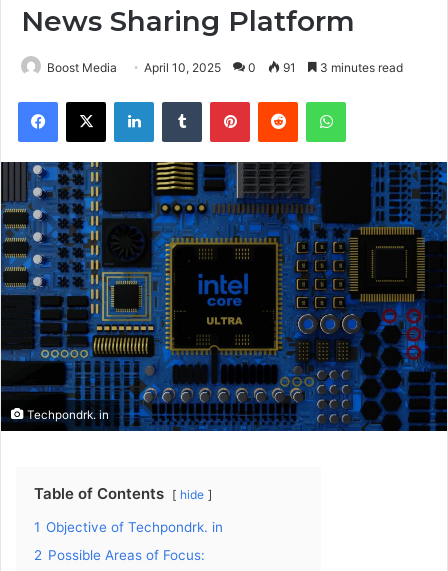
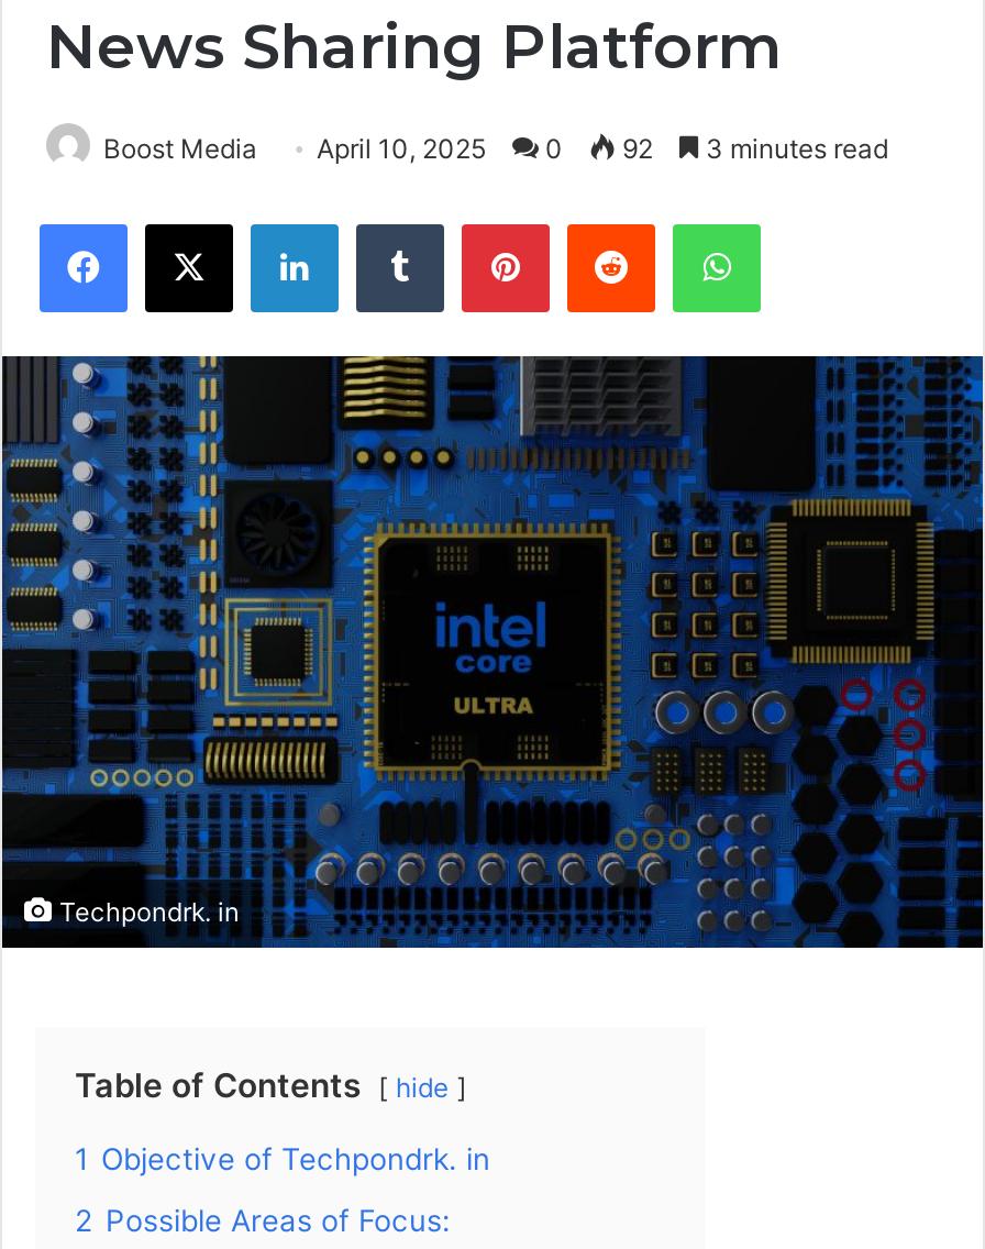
[47,60,403,75] Boost Media April 10, 2025 0 91 3 minutes read -> [103,132,888,165] Boost Media April 10, 2025 0 92 3 minutes read

